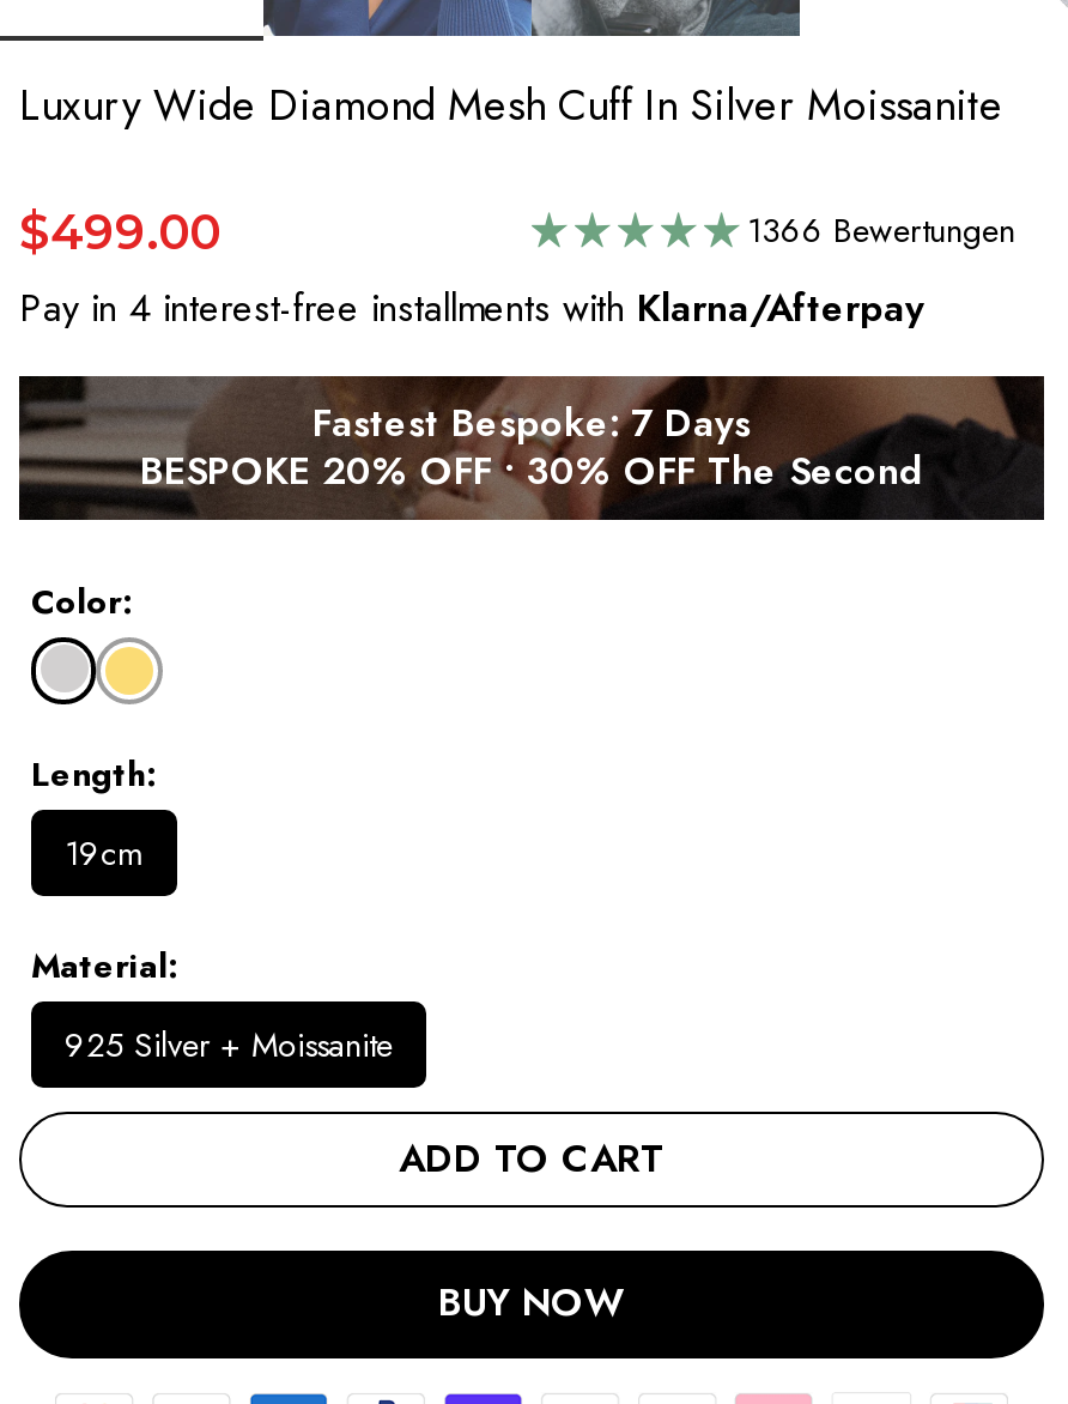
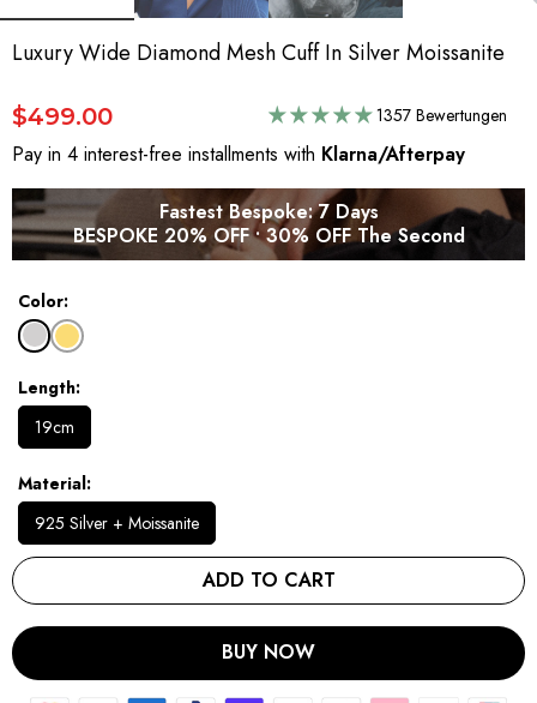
[747,205,1015,253] 1366 Bewertungen -> [376,103,507,127] 1357 Bewertungen

